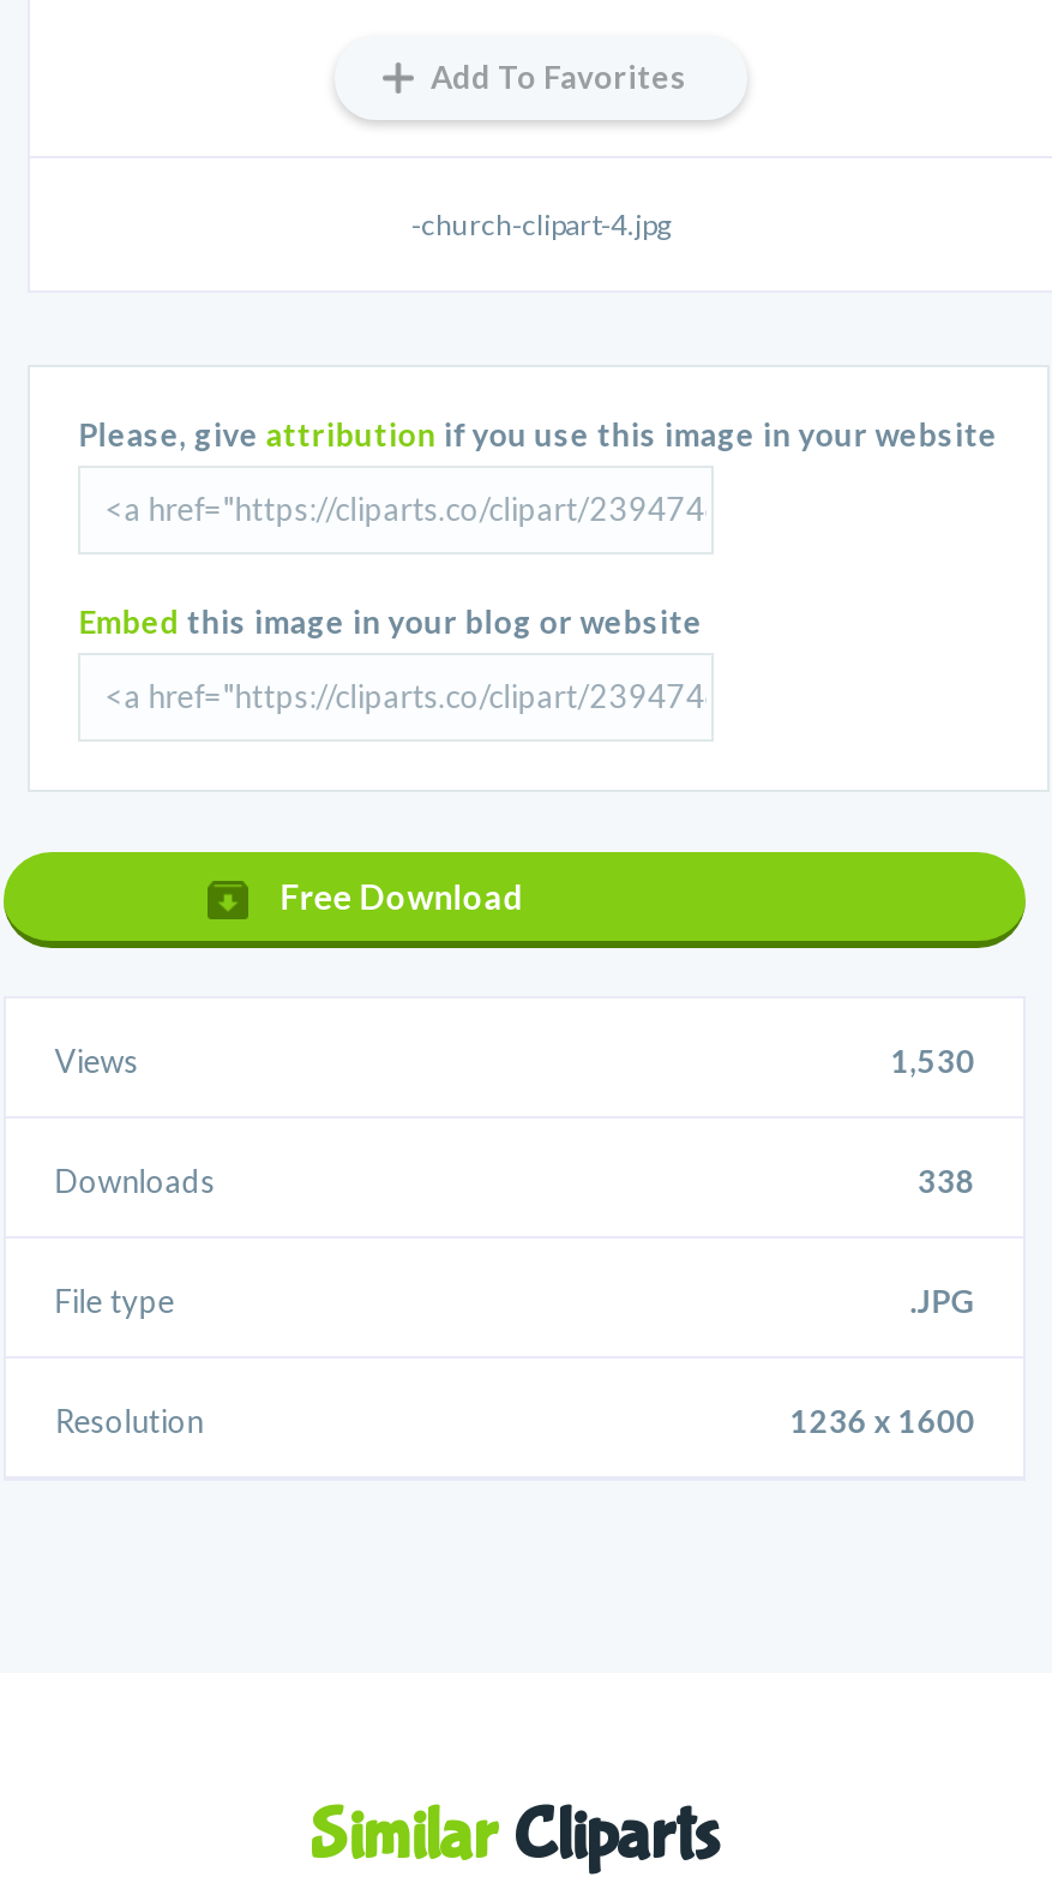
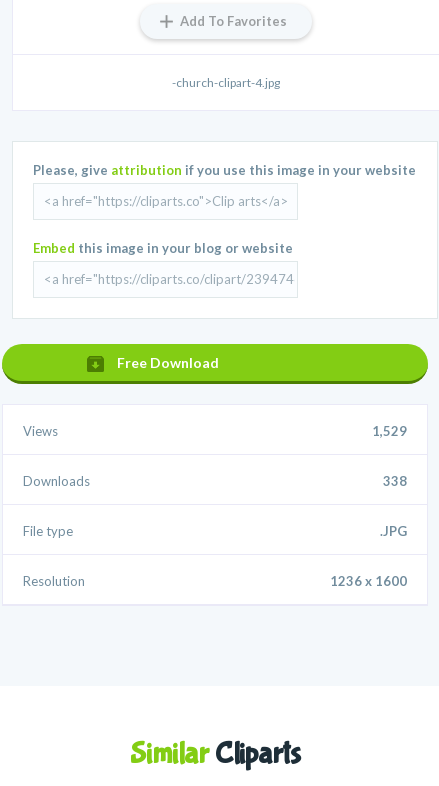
[891,1042,975,1080] 1,530 -> [372,423,407,439] 1,529

